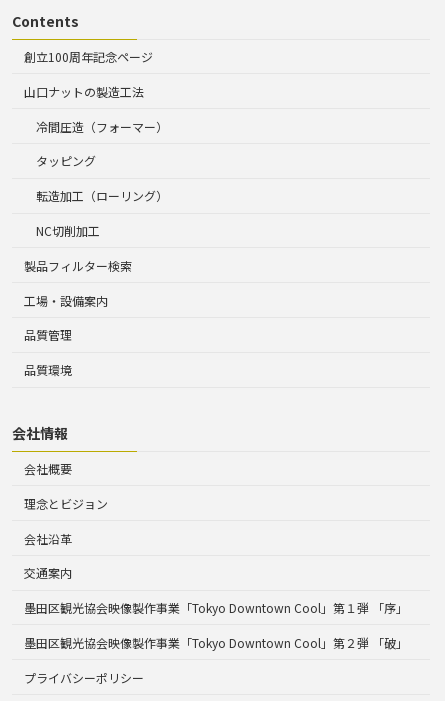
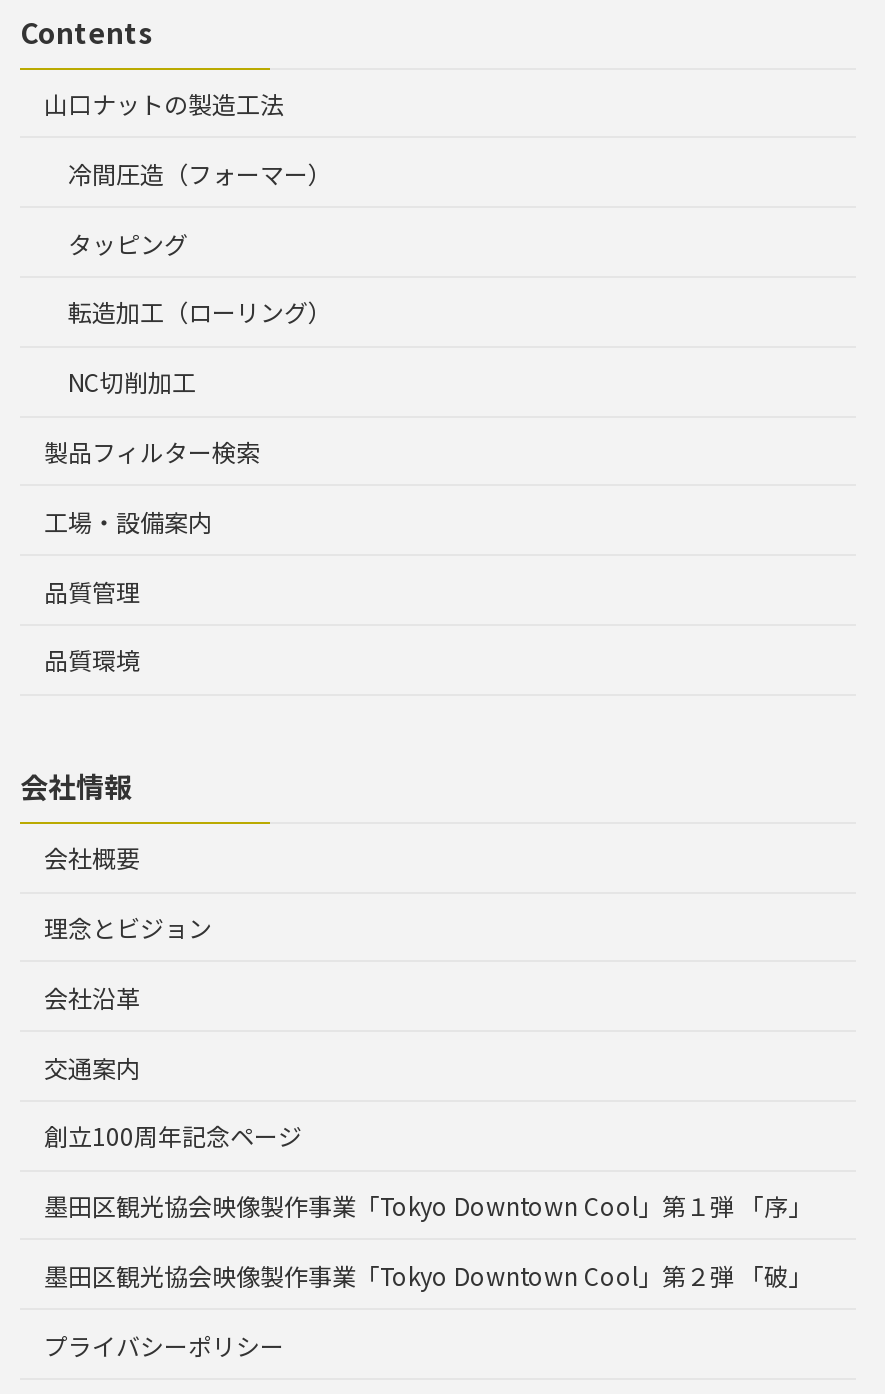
moved [24,48,153,65] -> [44,1119,302,1153]: 創立100周年記念ページ
moved [12,83,168,581] -> [20,86,332,1083]: 山口ナットの製造工法 | 冷間圧造（フォーマー） | タッピング | ... | 会社沿革 | 交通案内

